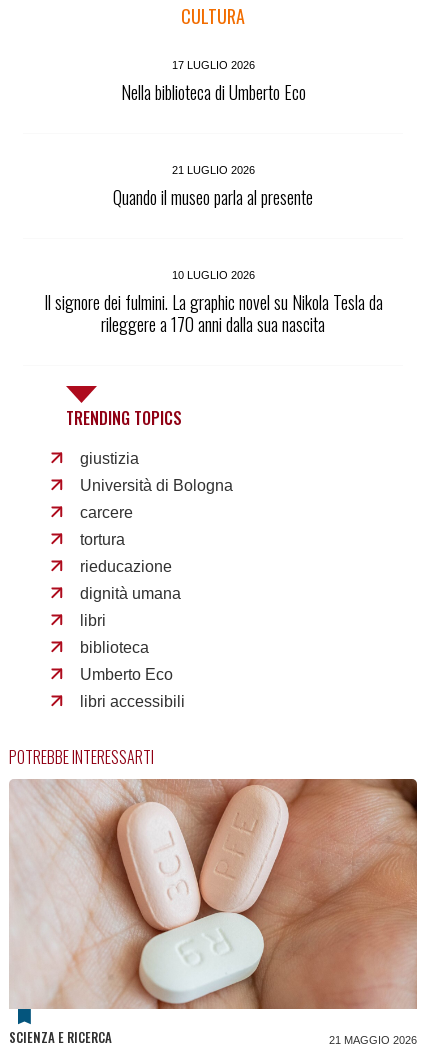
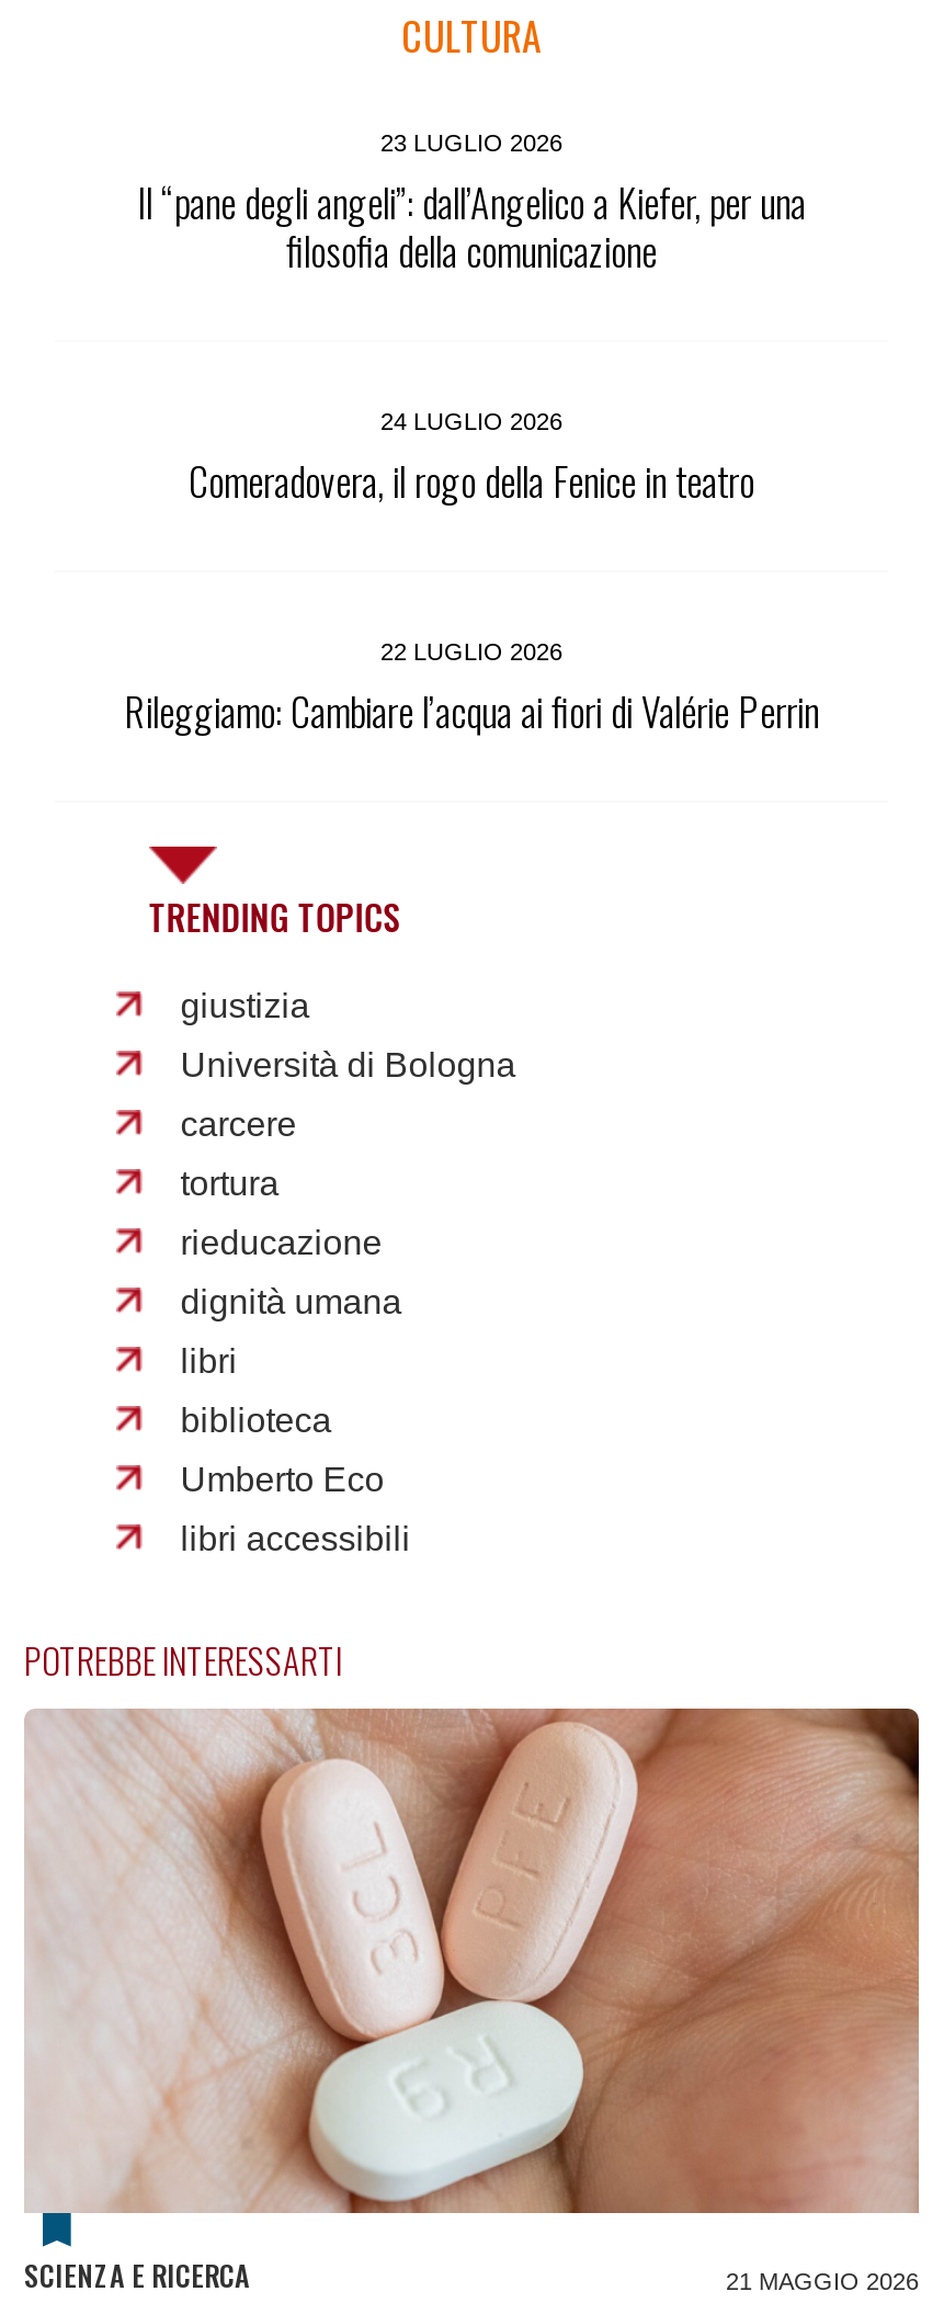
[120,59,305,105] 17 LUGLIO 2026 | Nella biblioteca di Umberto Eco -> [137,130,806,279] 23 LUGLIO 2026 | Il “pane degli angeli”: dall’Angelico a Kiefer, per una | filosofia della comunicazione
[113,164,313,210] 21 LUGLIO 2026 | Quando il museo parla al presente -> [189,408,754,509] 24 LUGLIO 2026 | Comeradovera, il rogo della Fenice in teatro
[43,269,382,337] 10 LUGLIO 2026 | Il signore dei fulmini. La graphic novel su Nikola Tesla da | rileggere a 170 anni dalla sua nascita -> [124,638,819,739] 22 LUGLIO 2026 | Rileggiamo: Cambiare l’acqua ai fiori di Valérie Perrin

